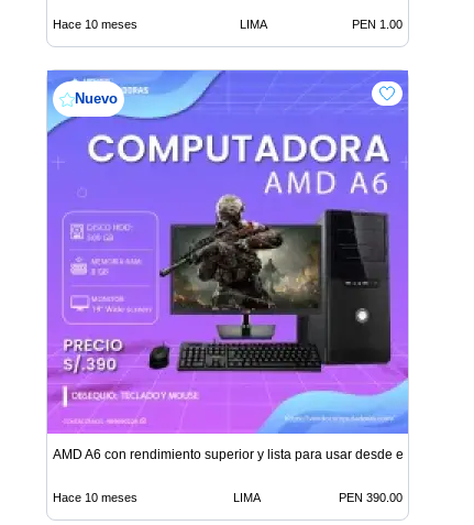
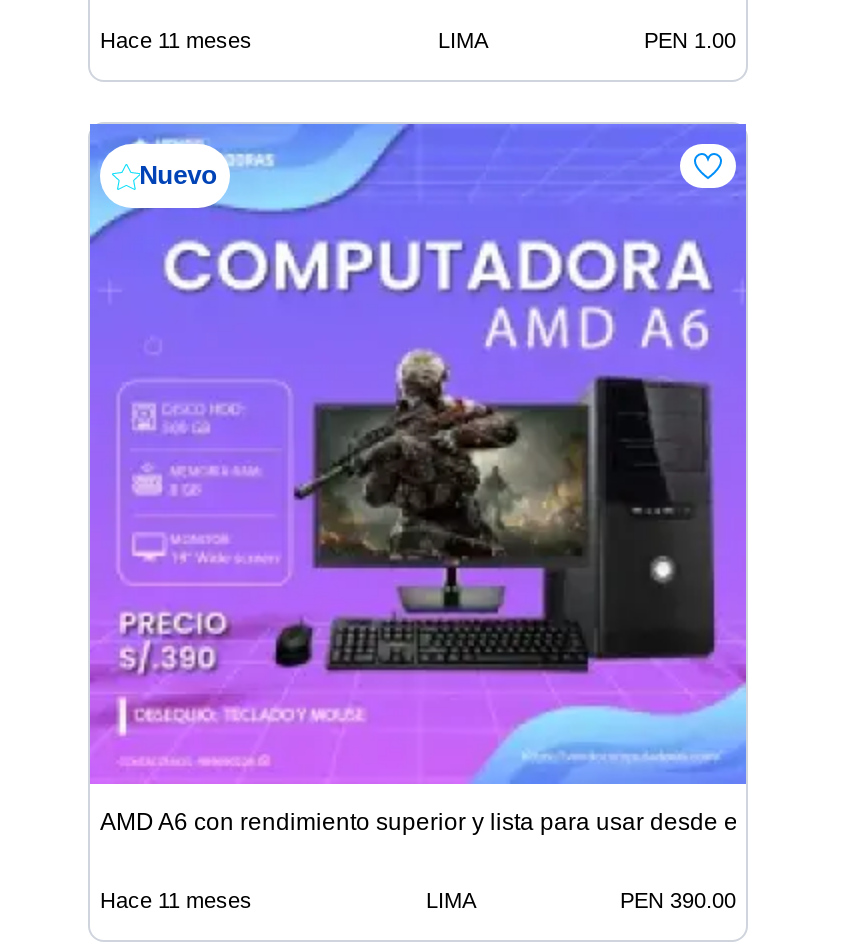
[53,18,137,31] Hace 10 meses -> [100,28,252,52] Hace 11 meses
[53,491,137,504] Hace 10 meses -> [100,888,252,912] Hace 11 meses

